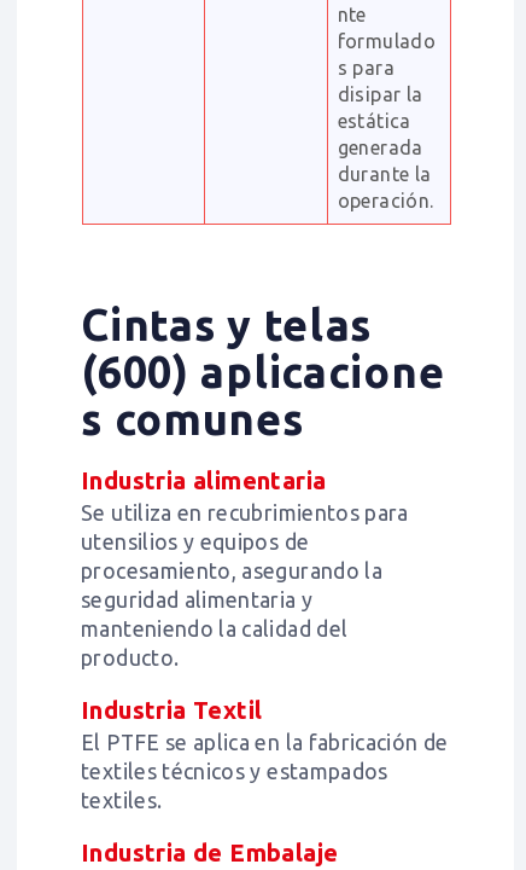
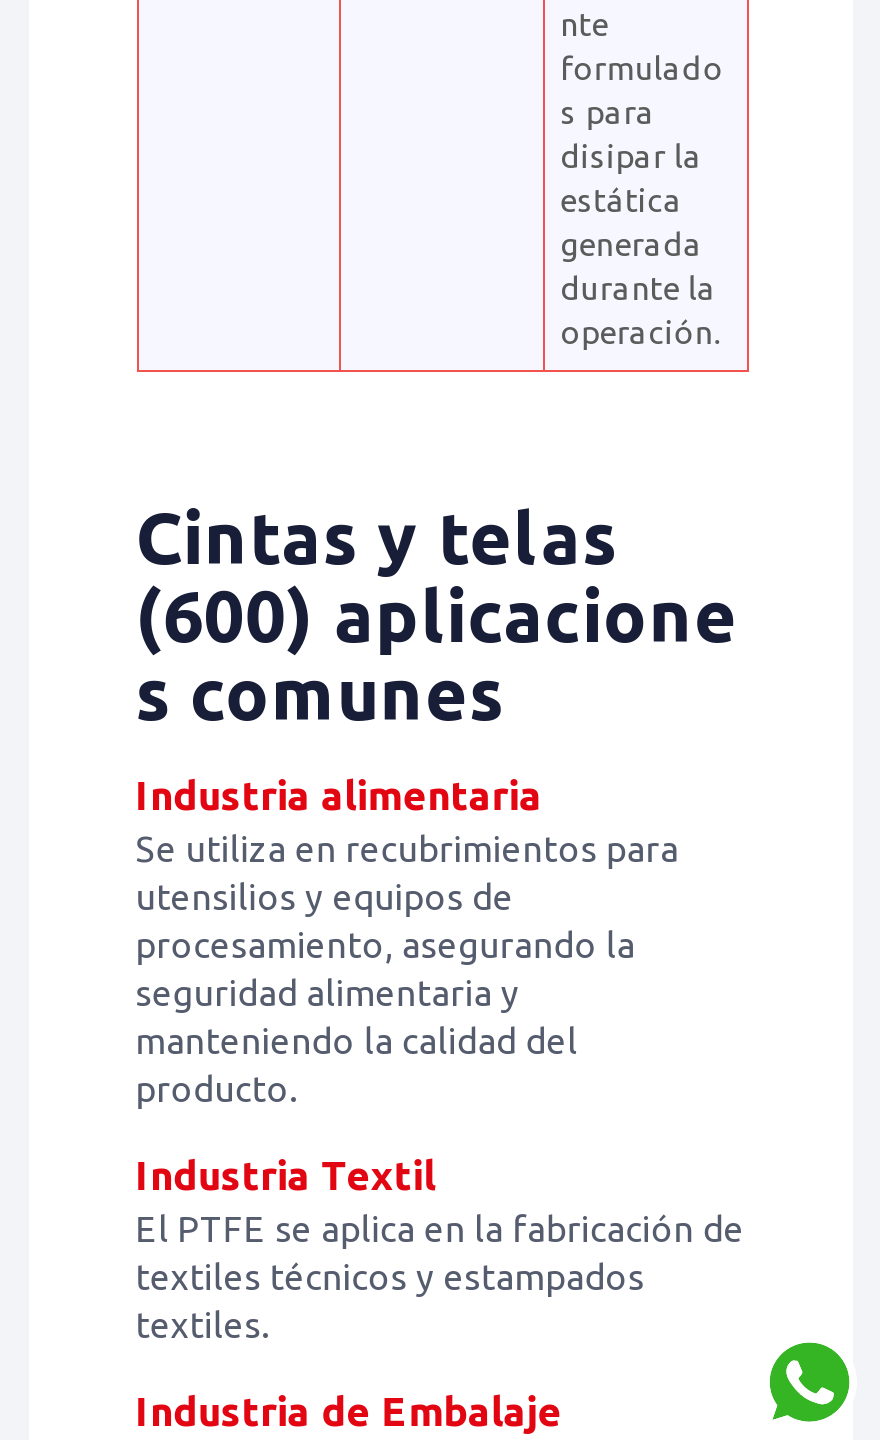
none -> [767,1340,851,1424] [image]

